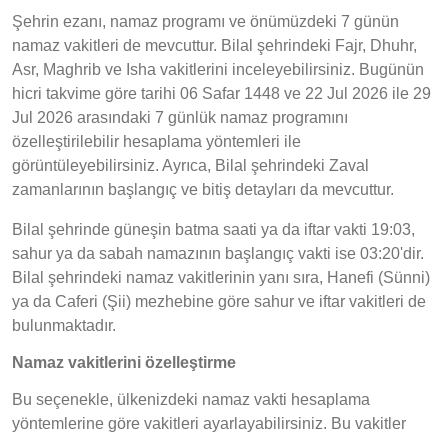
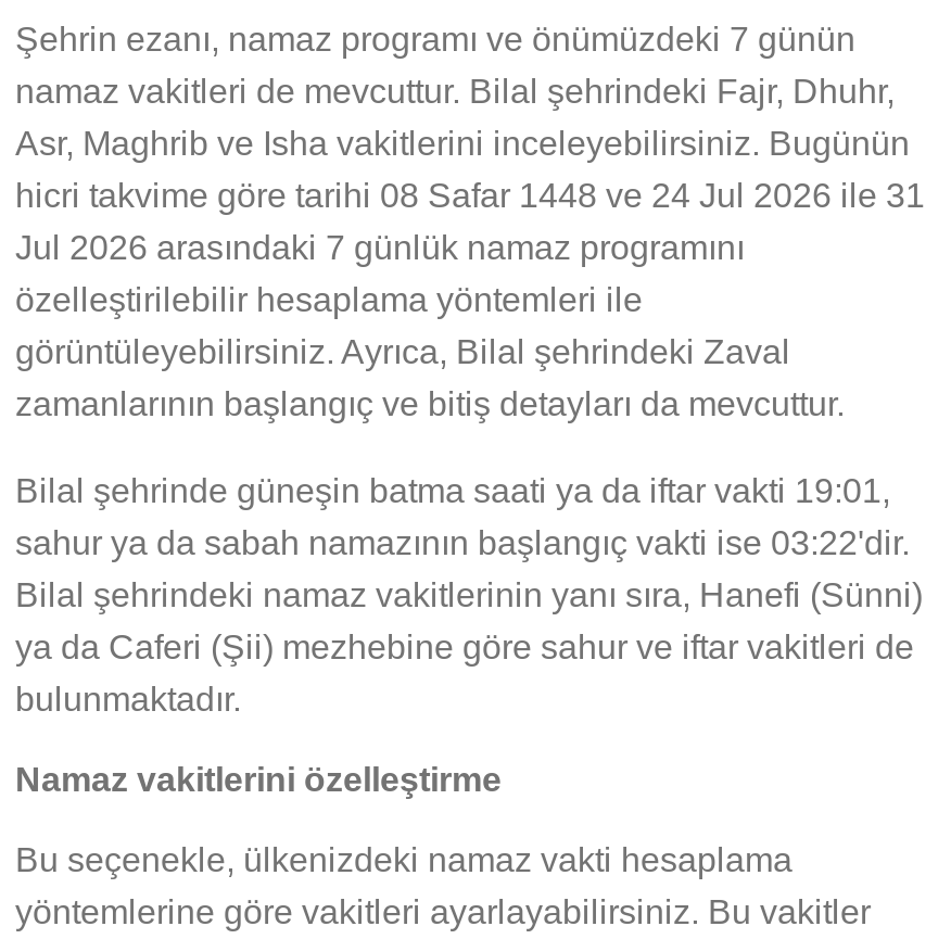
[12,85,431,102] hicri takvime göre tarihi 06 Safar 1448 ve 22 Jul 2026 ile 29 -> [15,177,925,214] hicri takvime göre tarihi 08 Safar 1448 ve 24 Jul 2026 ile 31
[12,221,415,238] Bilal şehrinde güneşin batma saati ya da iftar vakti 19:03, -> [15,473,890,510] Bilal şehrinde güneşin batma saati ya da iftar vakti 19:01,
[12,245,424,262] sahur ya da sabah namazının başlangıç vakti ise 03:20'dir. -> [15,525,910,562] sahur ya da sabah namazının başlangıç vakti ise 03:22'dir.

